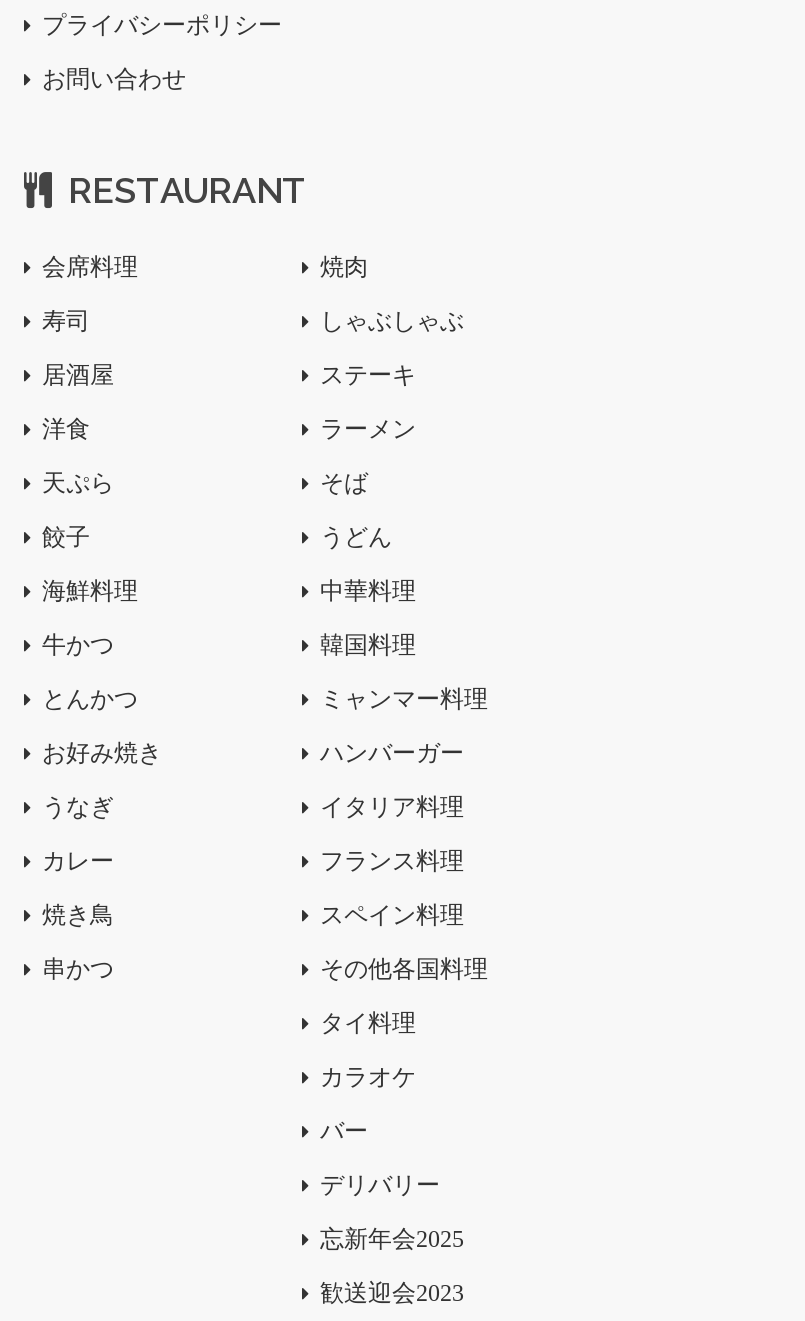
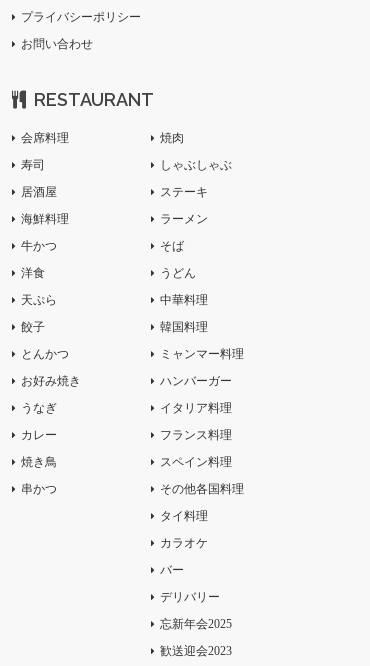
moved [42,415,114,551] -> [21,266,57,334]: 洋食 | 天ぷら | 餃子
moved [42,577,138,659] -> [21,212,69,253]: 海鮮料理 | 牛かつ

